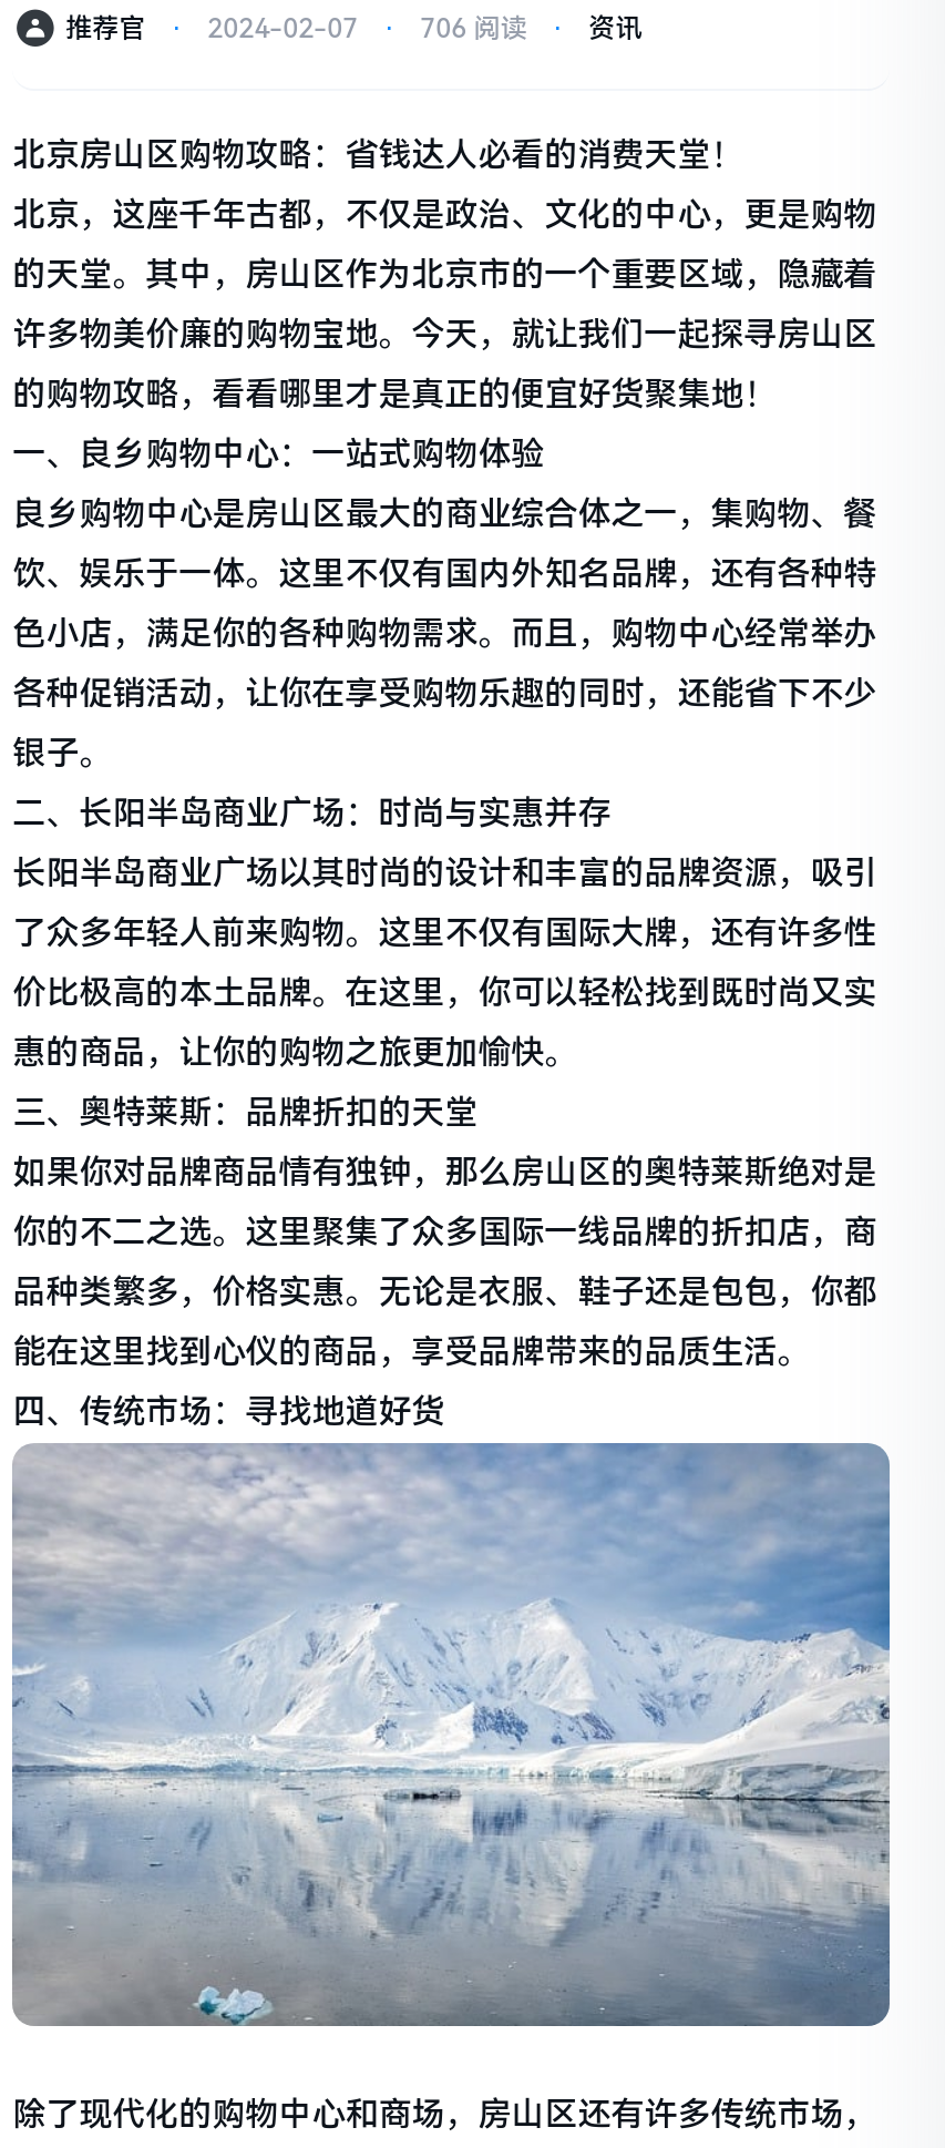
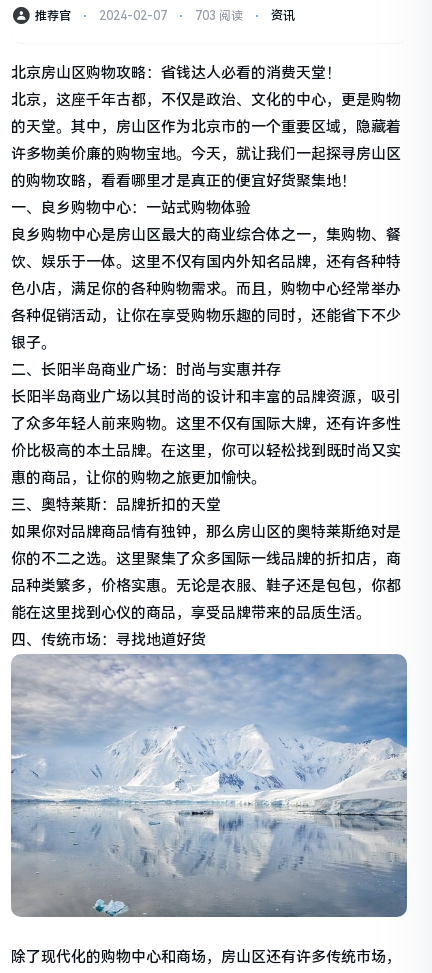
[420,13,527,44] 706 阅读 -> [195,9,243,23] 703 阅读

